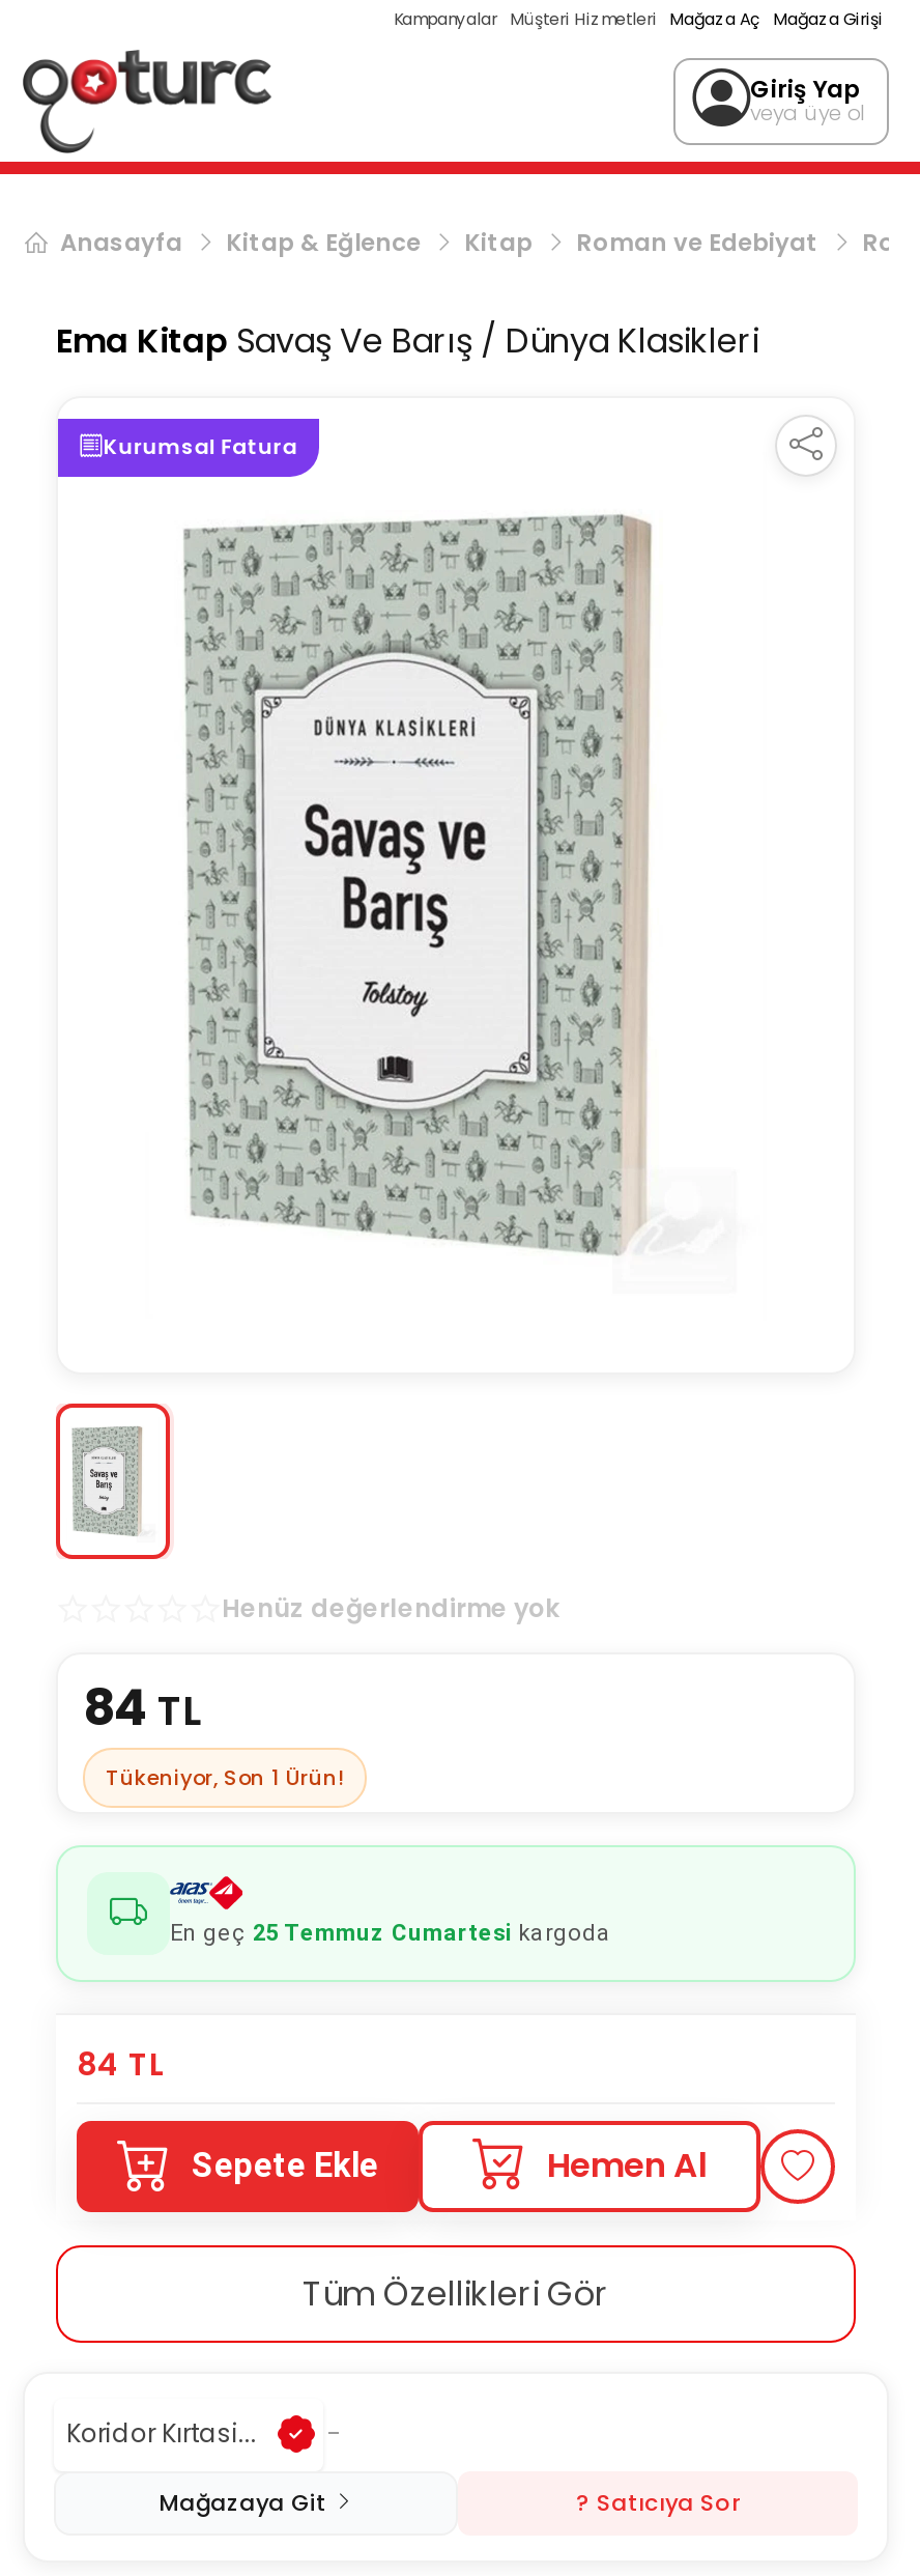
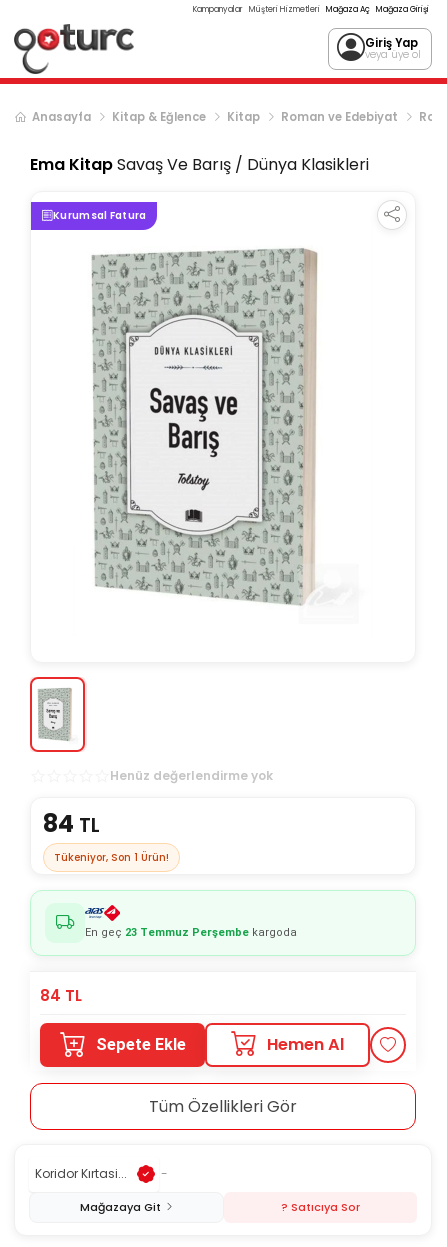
[170,1920,611,1947] En geç 25 Temmuz Cumartesi kargoda -> [85,926,297,939] En geç 23 Temmuz Perşembe kargoda

